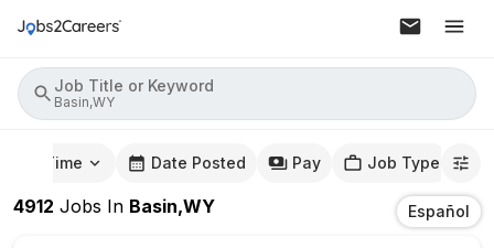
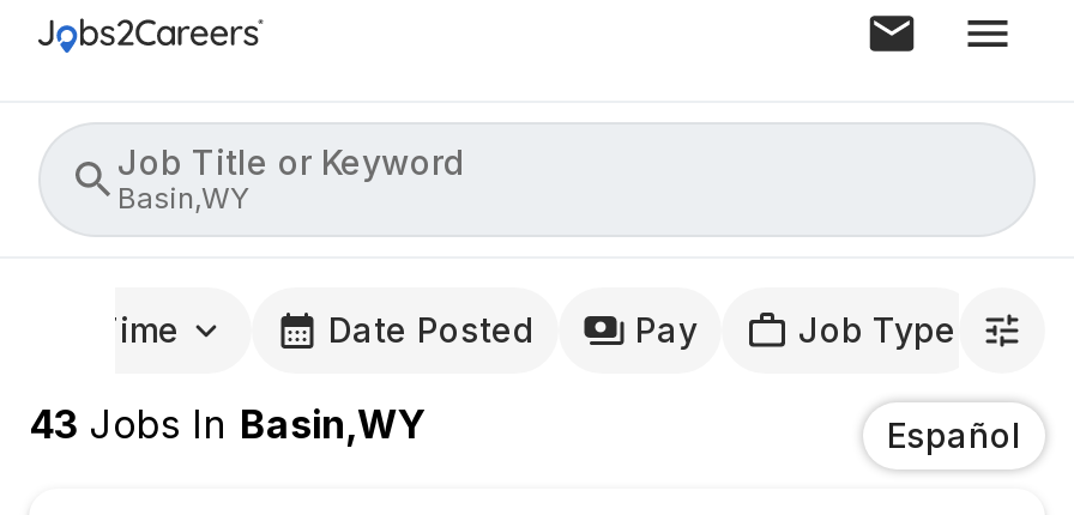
[13,195,215,217] 4912 Jobs In Basin,WY -> [29,400,427,448] 43 Jobs In Basin,WY

